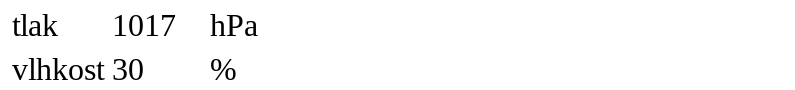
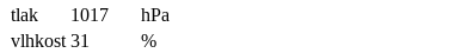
[12,52,144,86] vlhkost 30 -> [11,31,90,51] vlhkost 31

